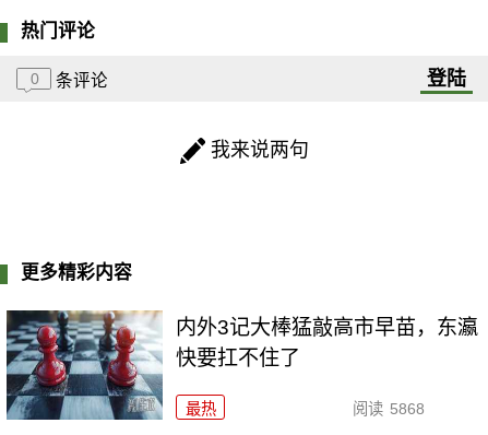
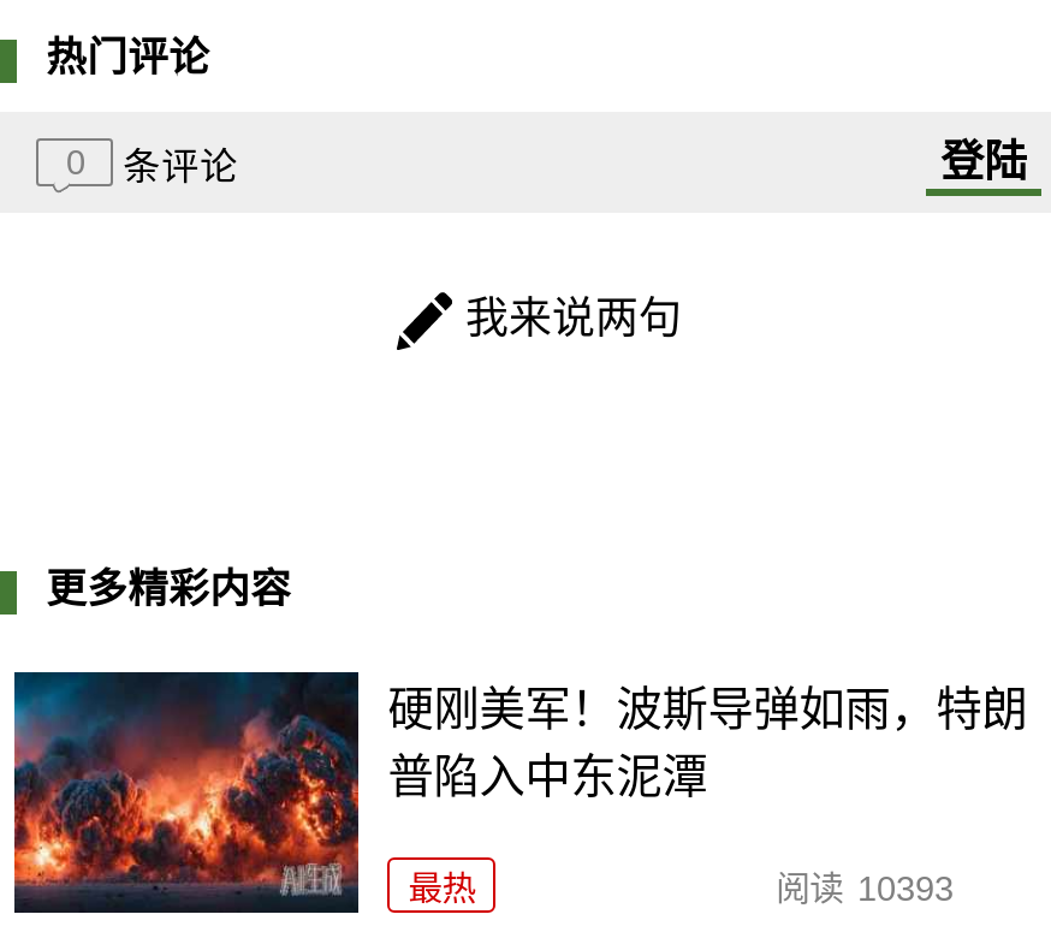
[5,309,479,421] [image] | 内外3记大棒猛敲高市早苗，东瀛 | 快要扛不住了 -> [12,670,1028,915] [image] | 硬刚美军！波斯导弹如雨，特朗 | 普陷入中东泥潭
[352,400,424,418] 阅读 5868 -> [776,869,954,908] 阅读 10393

